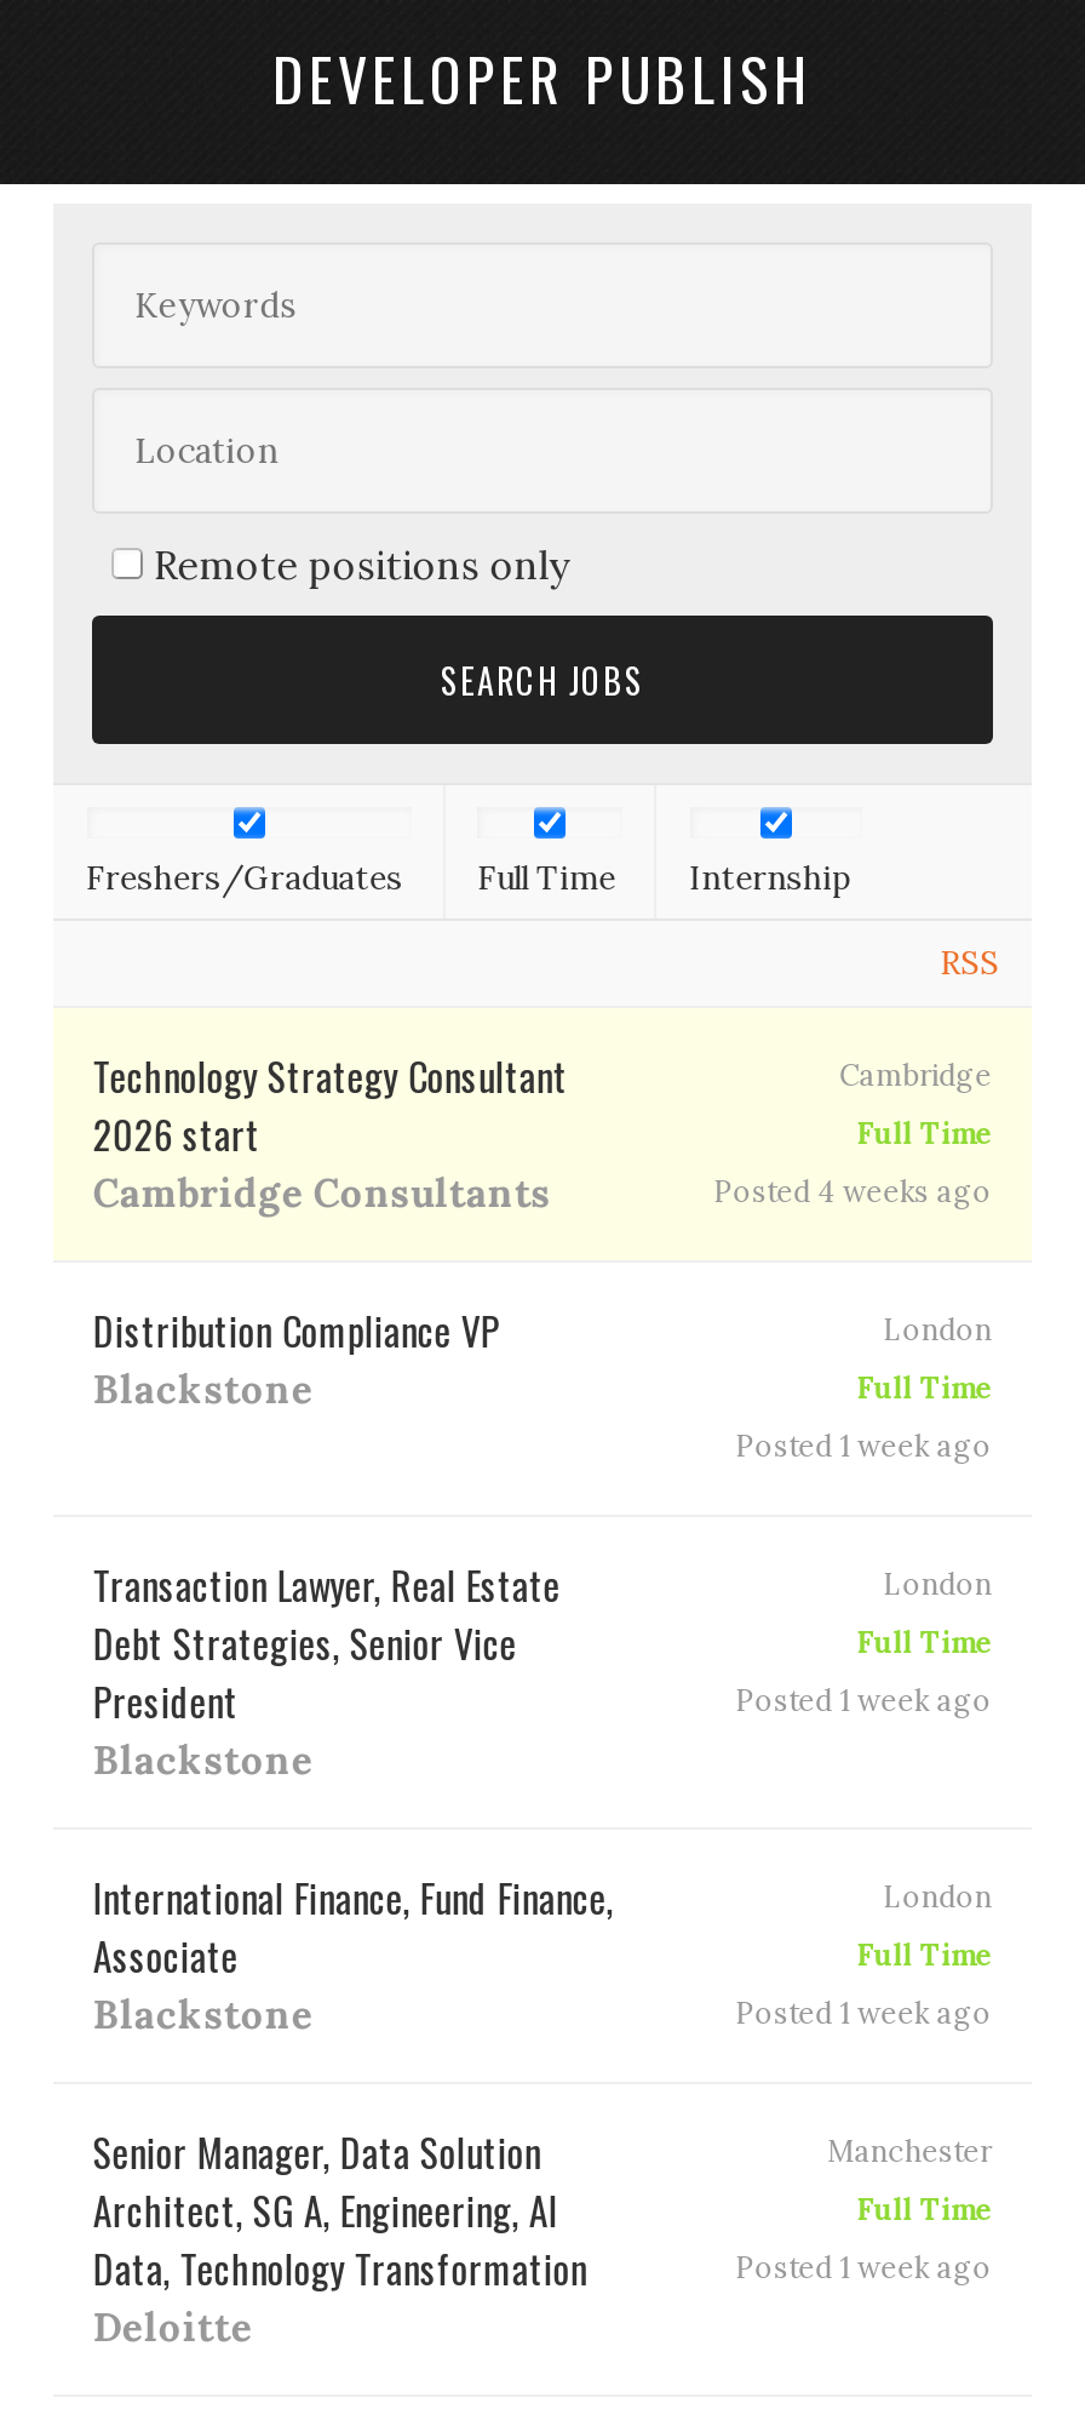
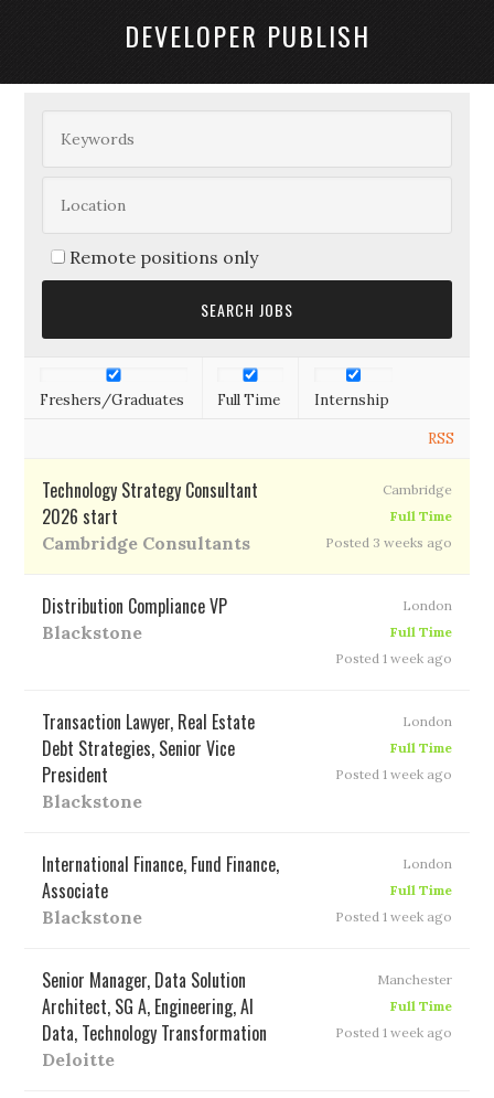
[713,1172,992,1208] Posted 4 weeks ago -> [325,534,452,550] Posted 3 weeks ago

